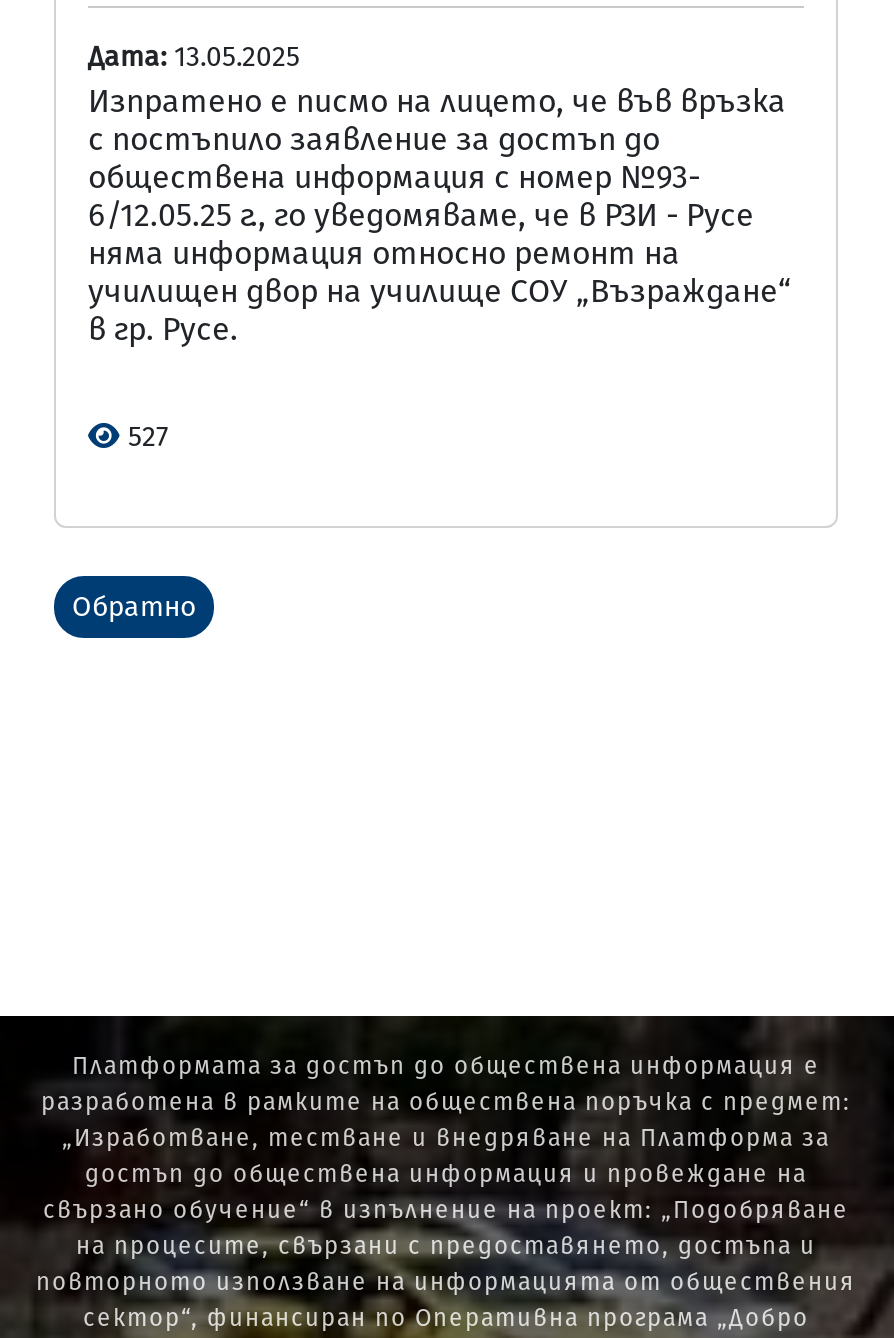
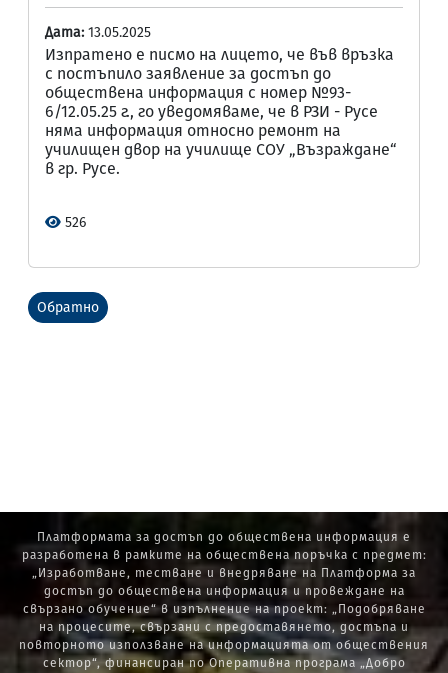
[128,420,168,454] 527 -> [65,214,86,231] 526

